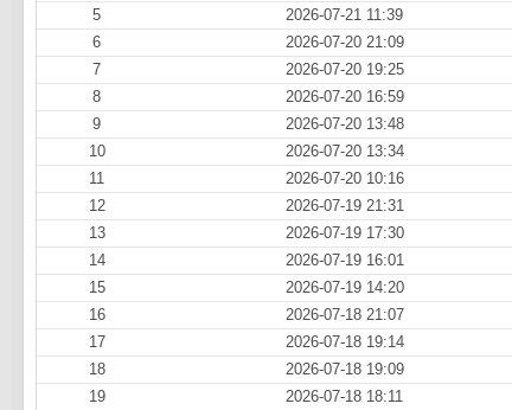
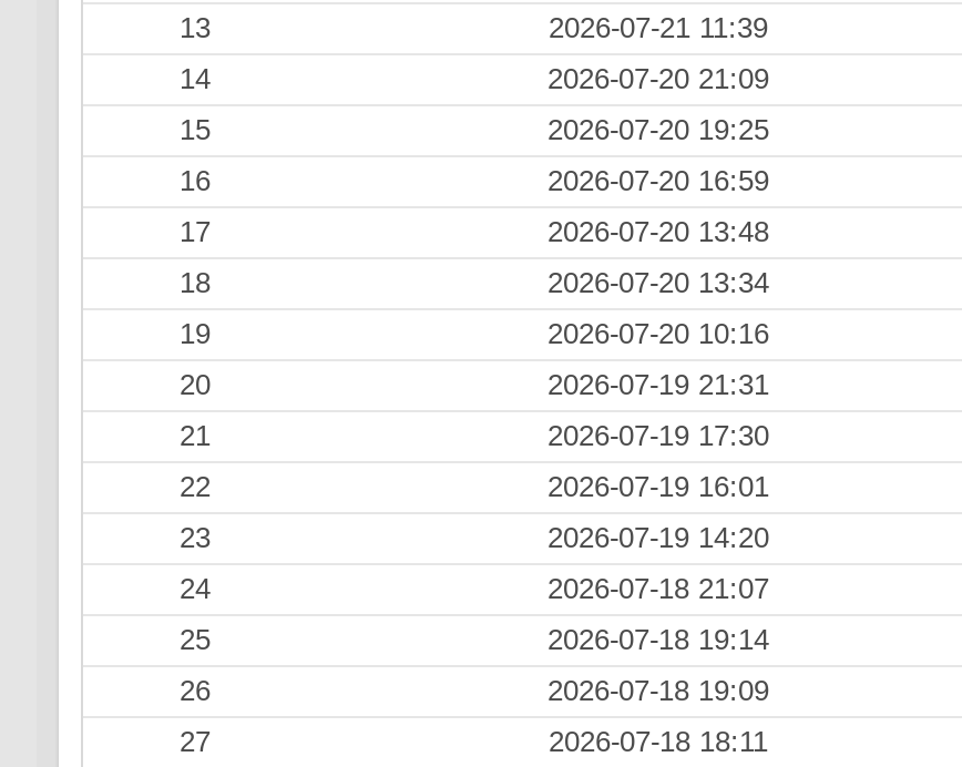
[92,6,101,24] 5 -> [180,11,211,44] 13
[92,33,101,51] 6 -> [180,62,211,95] 14
[92,60,101,78] 7 -> [180,113,211,146] 15
[92,88,101,105] 8 -> [180,164,211,197] 16
[92,115,101,133] 9 -> [180,215,211,248] 17
[88,142,105,160] 10 -> [180,266,211,299] 18
[89,169,104,187] 11 -> [180,317,211,350] 19
[88,197,105,214] 12 -> [180,368,211,401] 20
[88,224,105,242] 13 -> [180,419,211,452] 21
[88,251,105,269] 14 -> [180,470,211,503] 22
[88,278,105,296] 15 -> [180,521,211,554] 23
[88,306,105,323] 16 -> [180,572,211,605] 24
[88,333,105,351] 17 -> [180,623,211,656] 25
[88,360,105,378] 18 -> [180,674,211,707] 26
[88,387,105,405] 19 -> [180,725,211,758] 27

